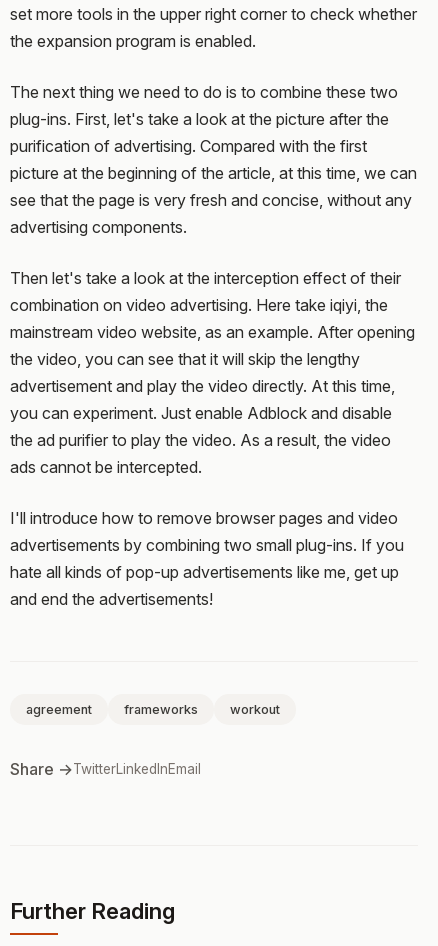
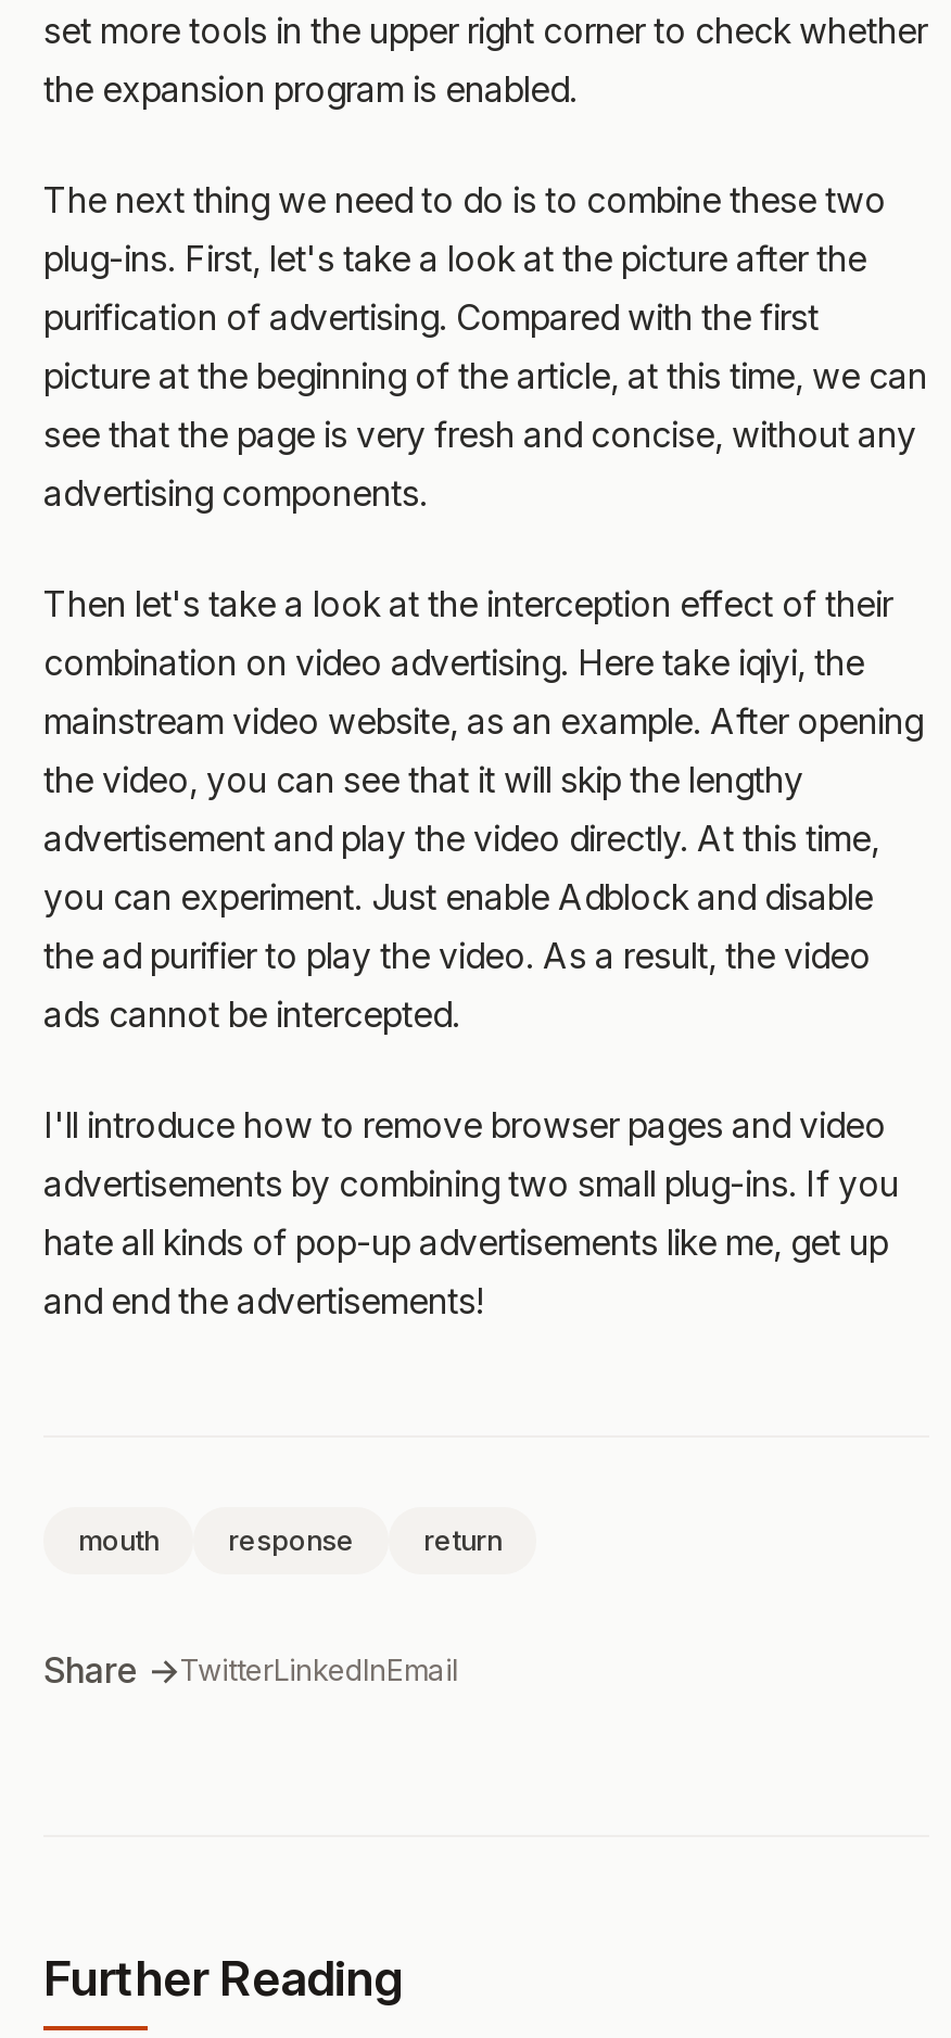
[26,702,280,717] agreement | frameworks | workout -> [78,1524,502,1557] mouth | response | return

